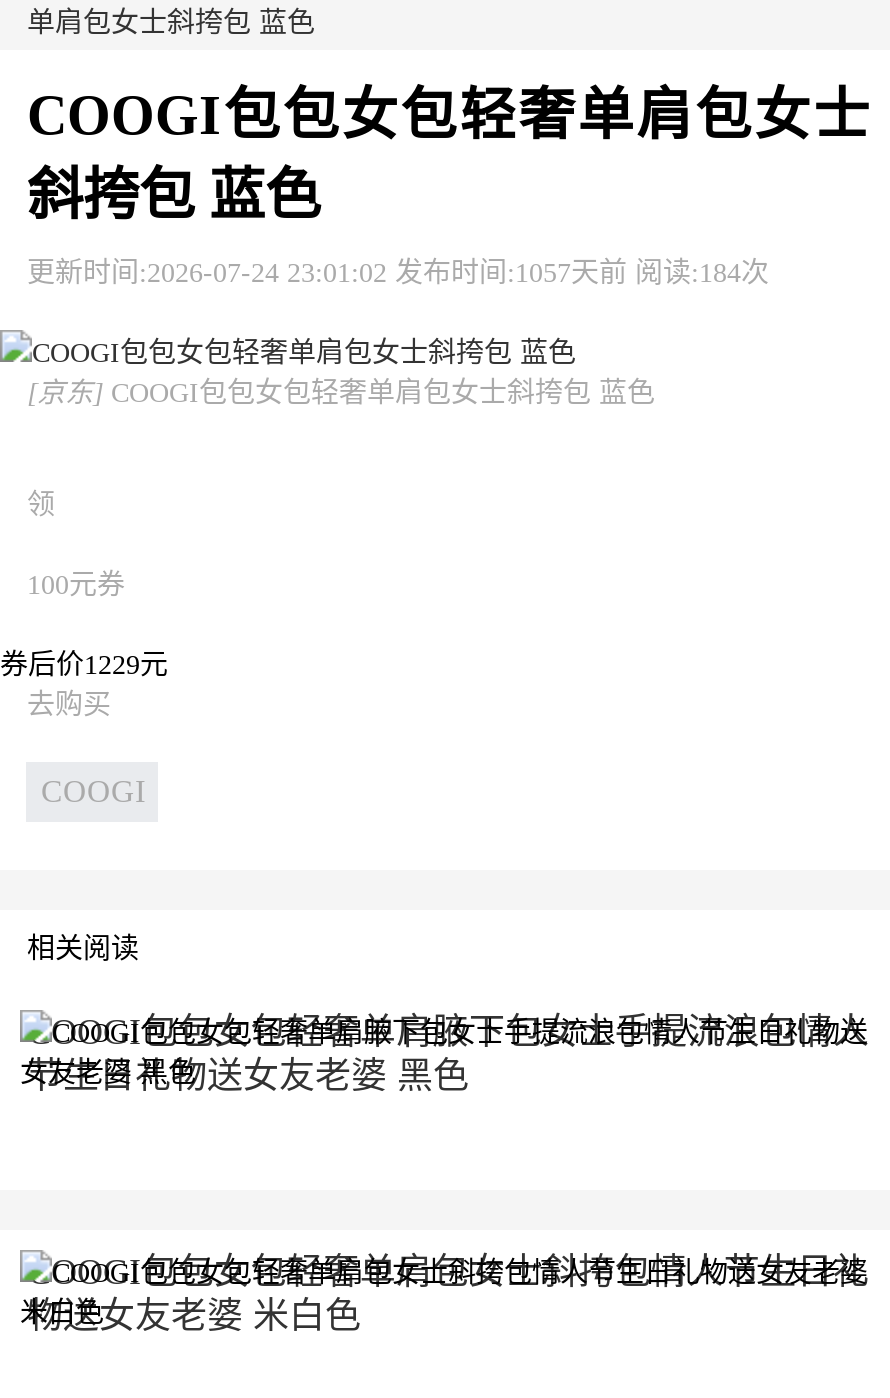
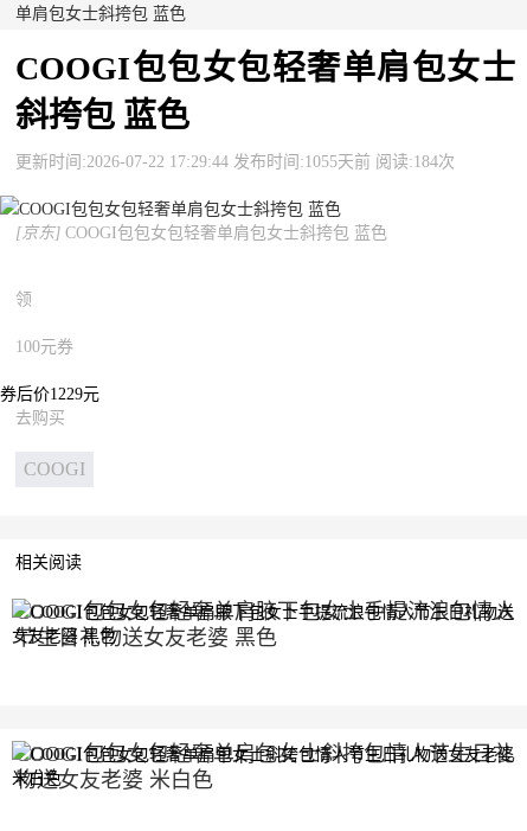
[27,258,769,288] 更新时间:2026-07-24 23:01:02 发布时间:1057天前 阅读:184次 -> [16,153,455,171] 更新时间:2026-07-22 17:29:44 发布时间:1055天前 阅读:184次

